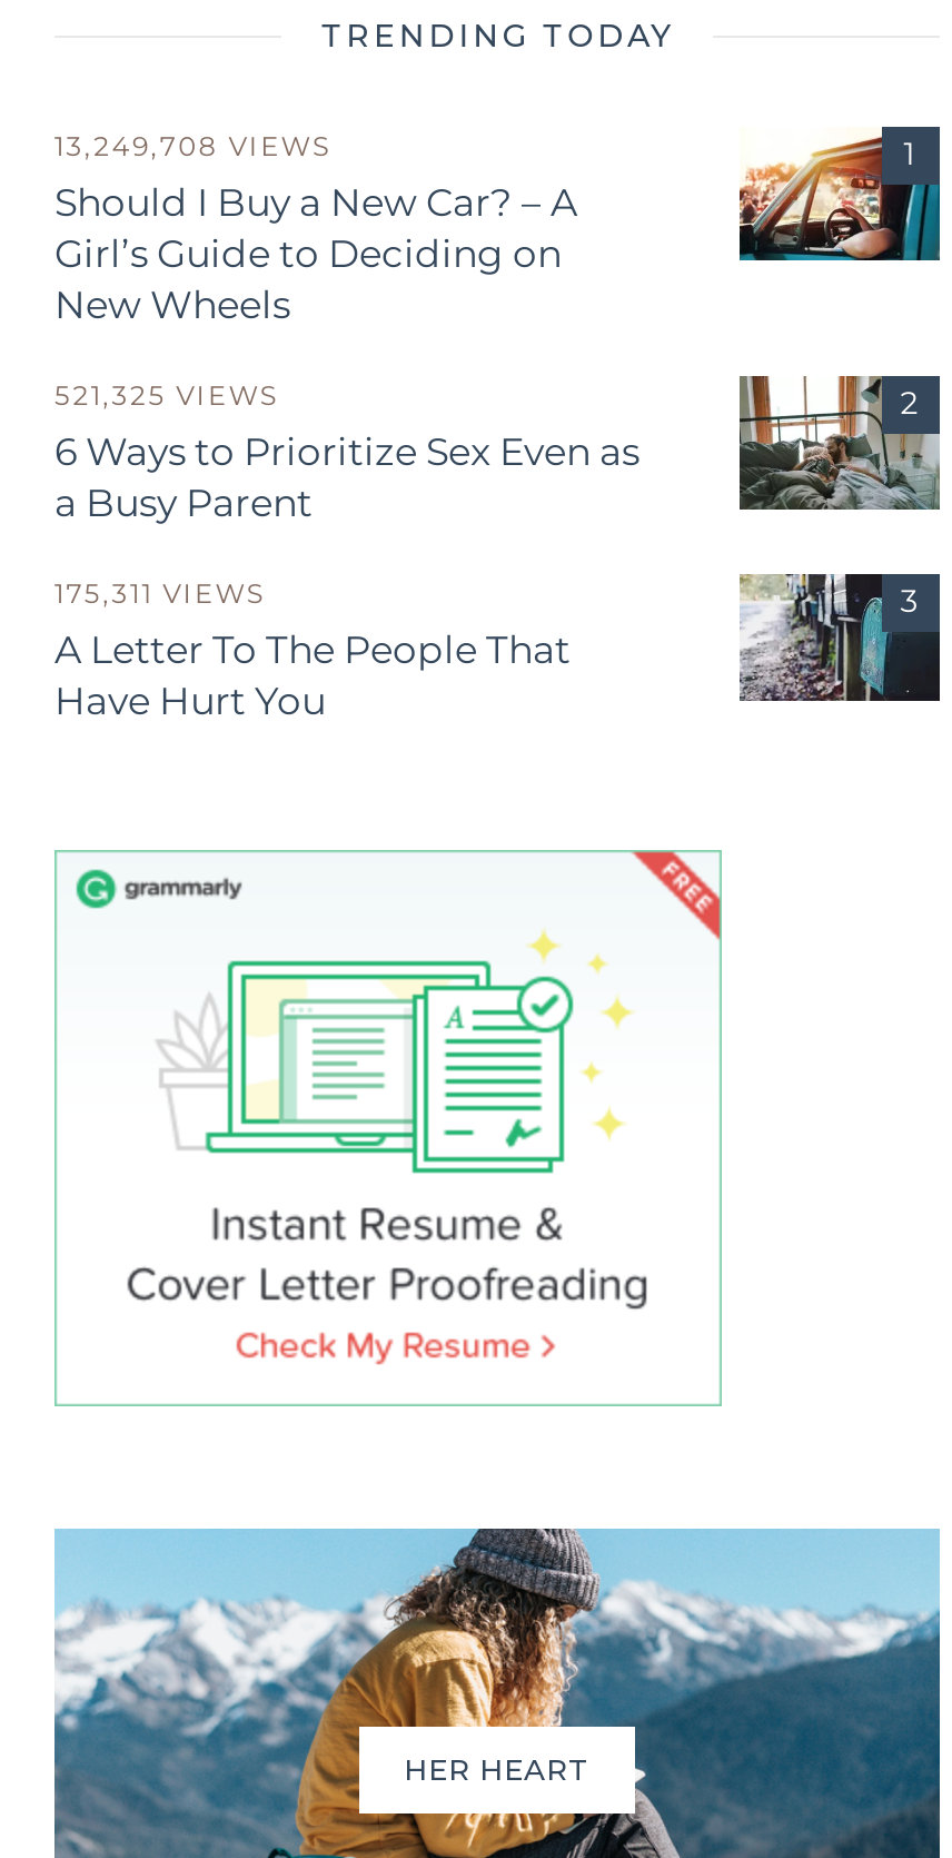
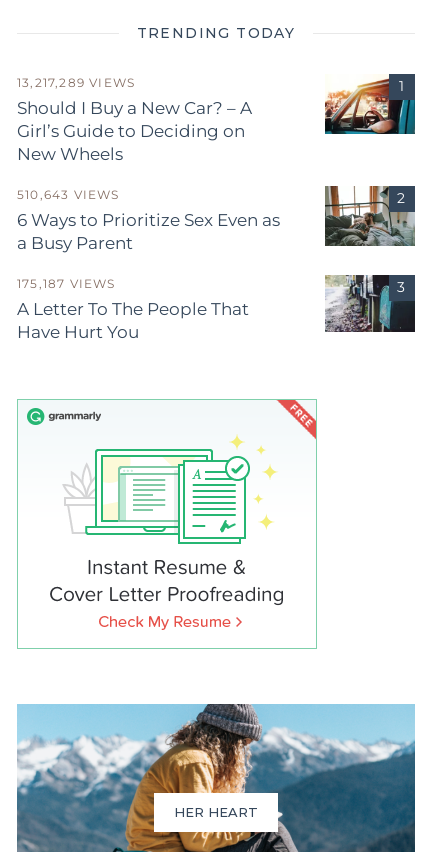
[54,128,331,161] 13,249,708 VIEWS -> [17,74,135,89] 13,217,289 VIEWS
[54,377,278,411] 521,325 VIEWS -> [17,186,120,201] 510,643 VIEWS
[54,575,265,609] 175,311 VIEWS -> [17,275,116,290] 175,187 VIEWS

